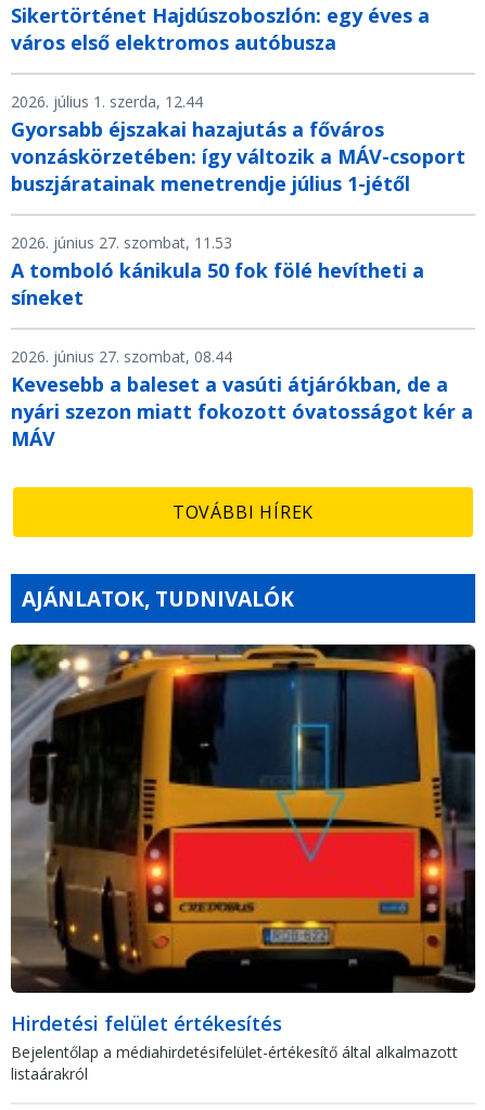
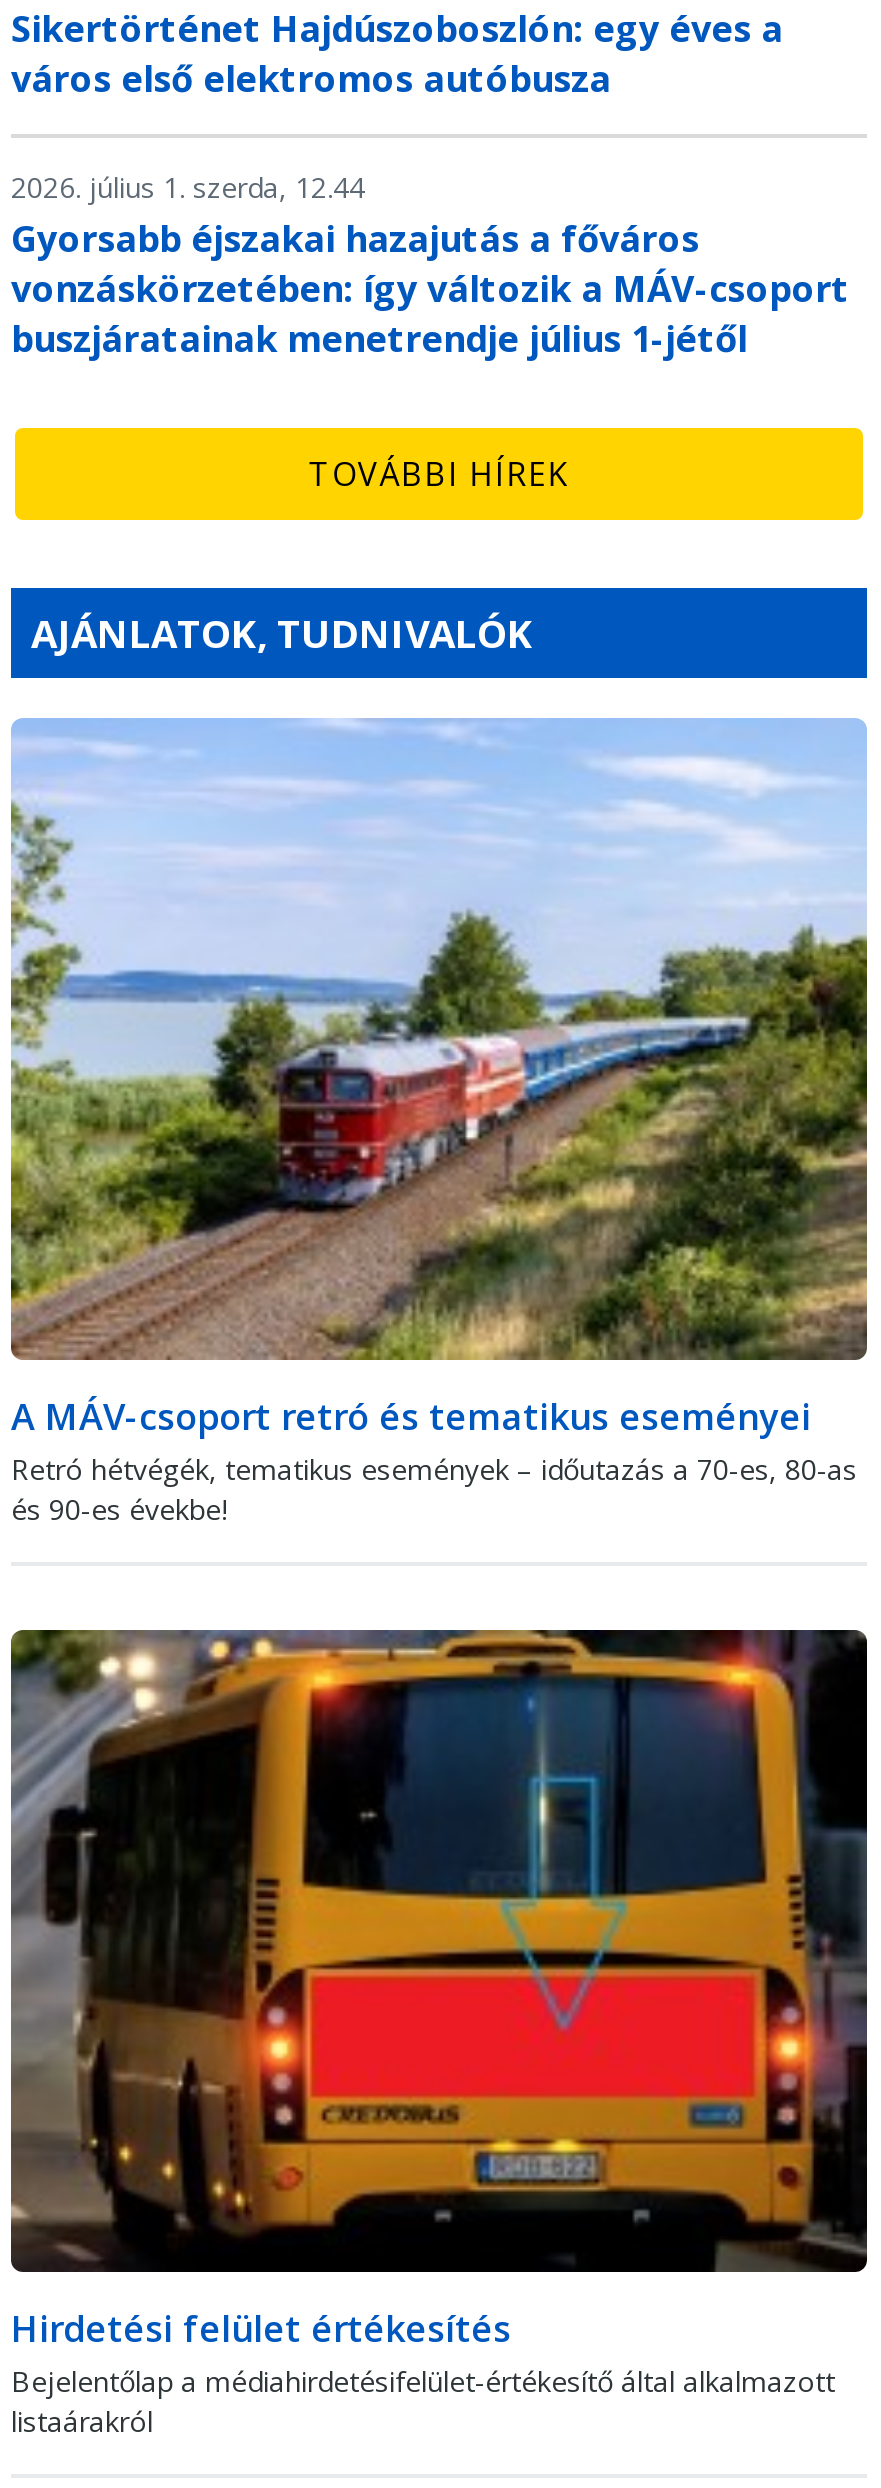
[11,232,473,451] 2026. június 27. szombat, 11.53 | A tomboló kánikula 50 fok fölé hevítheti a | síneket | 2026. június 27. szombat, 08.44 | Kevesebb a baleset a vasúti átjárókban, de a | nyári szezon miatt fokozott óvatosságot kér a | MÁV -> none
moved [22,500,314,613] -> [31,452,569,660]: TOVÁBBI HÍREK | AJÁNLATOK, TUDNIVALÓK
none -> [11,1240,869,1528] [image] | A MÁV-csoport retró és tematikus eseményei | Retró hétvégék, tematikus események – időutazás a 70-es, 80-as | és 90-es évekbe!
none -> [11,718,869,1162] [image]

